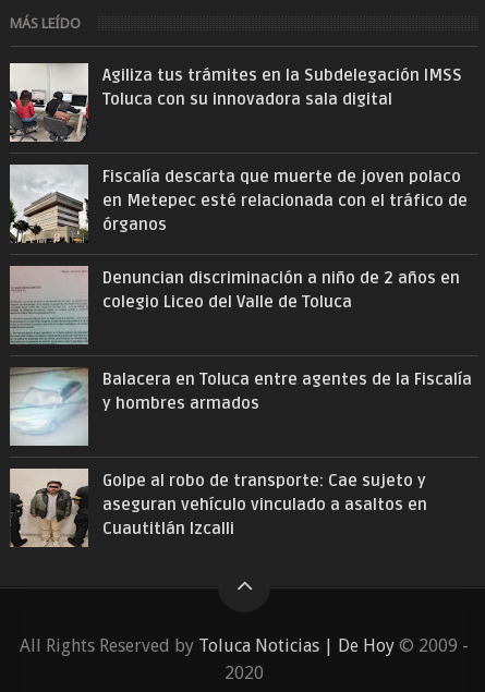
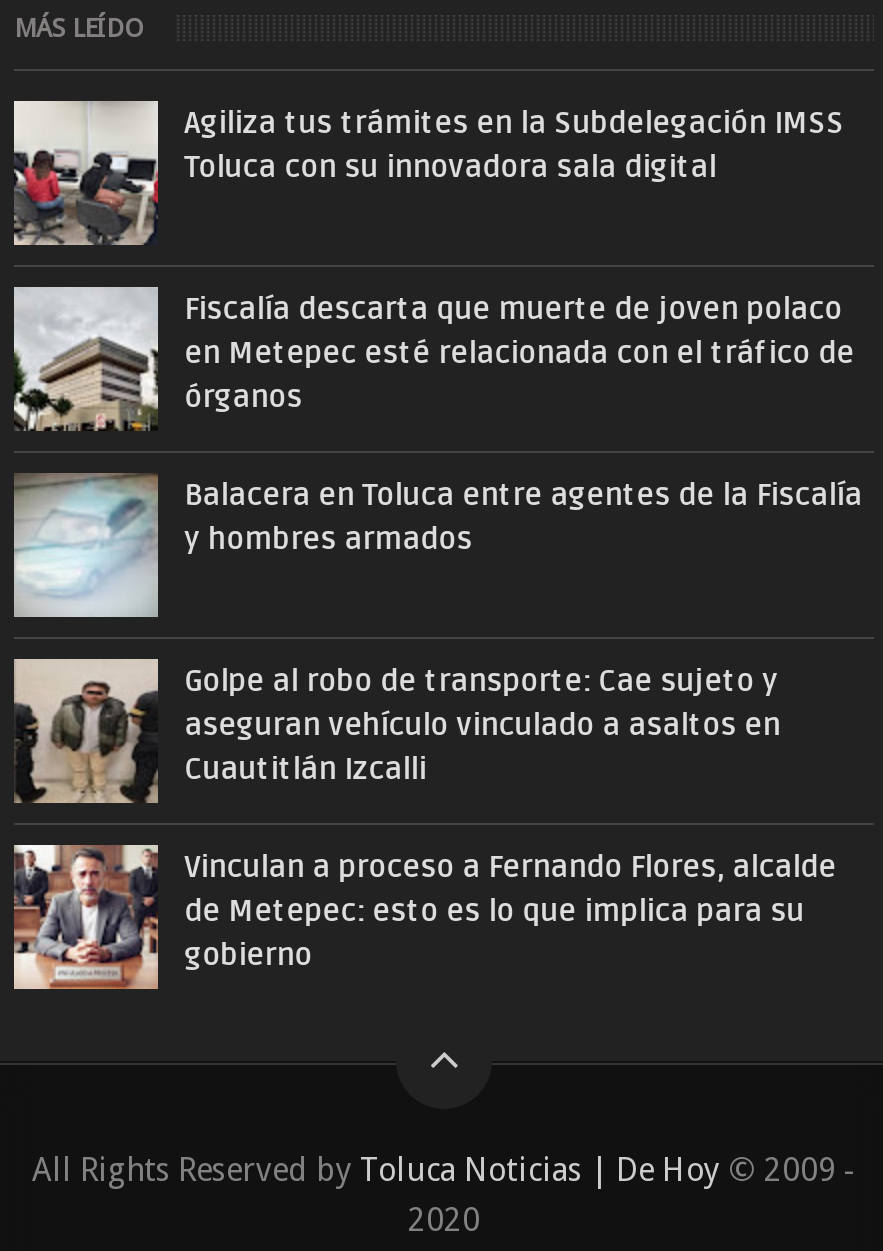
[10,266,460,344] [image] | Denuncian discriminación a niño de 2 años en | colegio Liceo del Valle de Toluca -> none
moved [9,366,472,538] -> [12,471,862,787]: [image] | Balacera en Toluca entre agentes de la Fiscalía | y hombres armados | Golpe al robo de transporte: Cae sujeto y | aseguran vehículo vinculado a asaltos en | Cuautitlán Izcalli
none -> [12,843,836,991] [image] | Vinculan a proceso a Fernando Flores, alcalde | de Metepec: esto es lo que implica para su | gobierno

